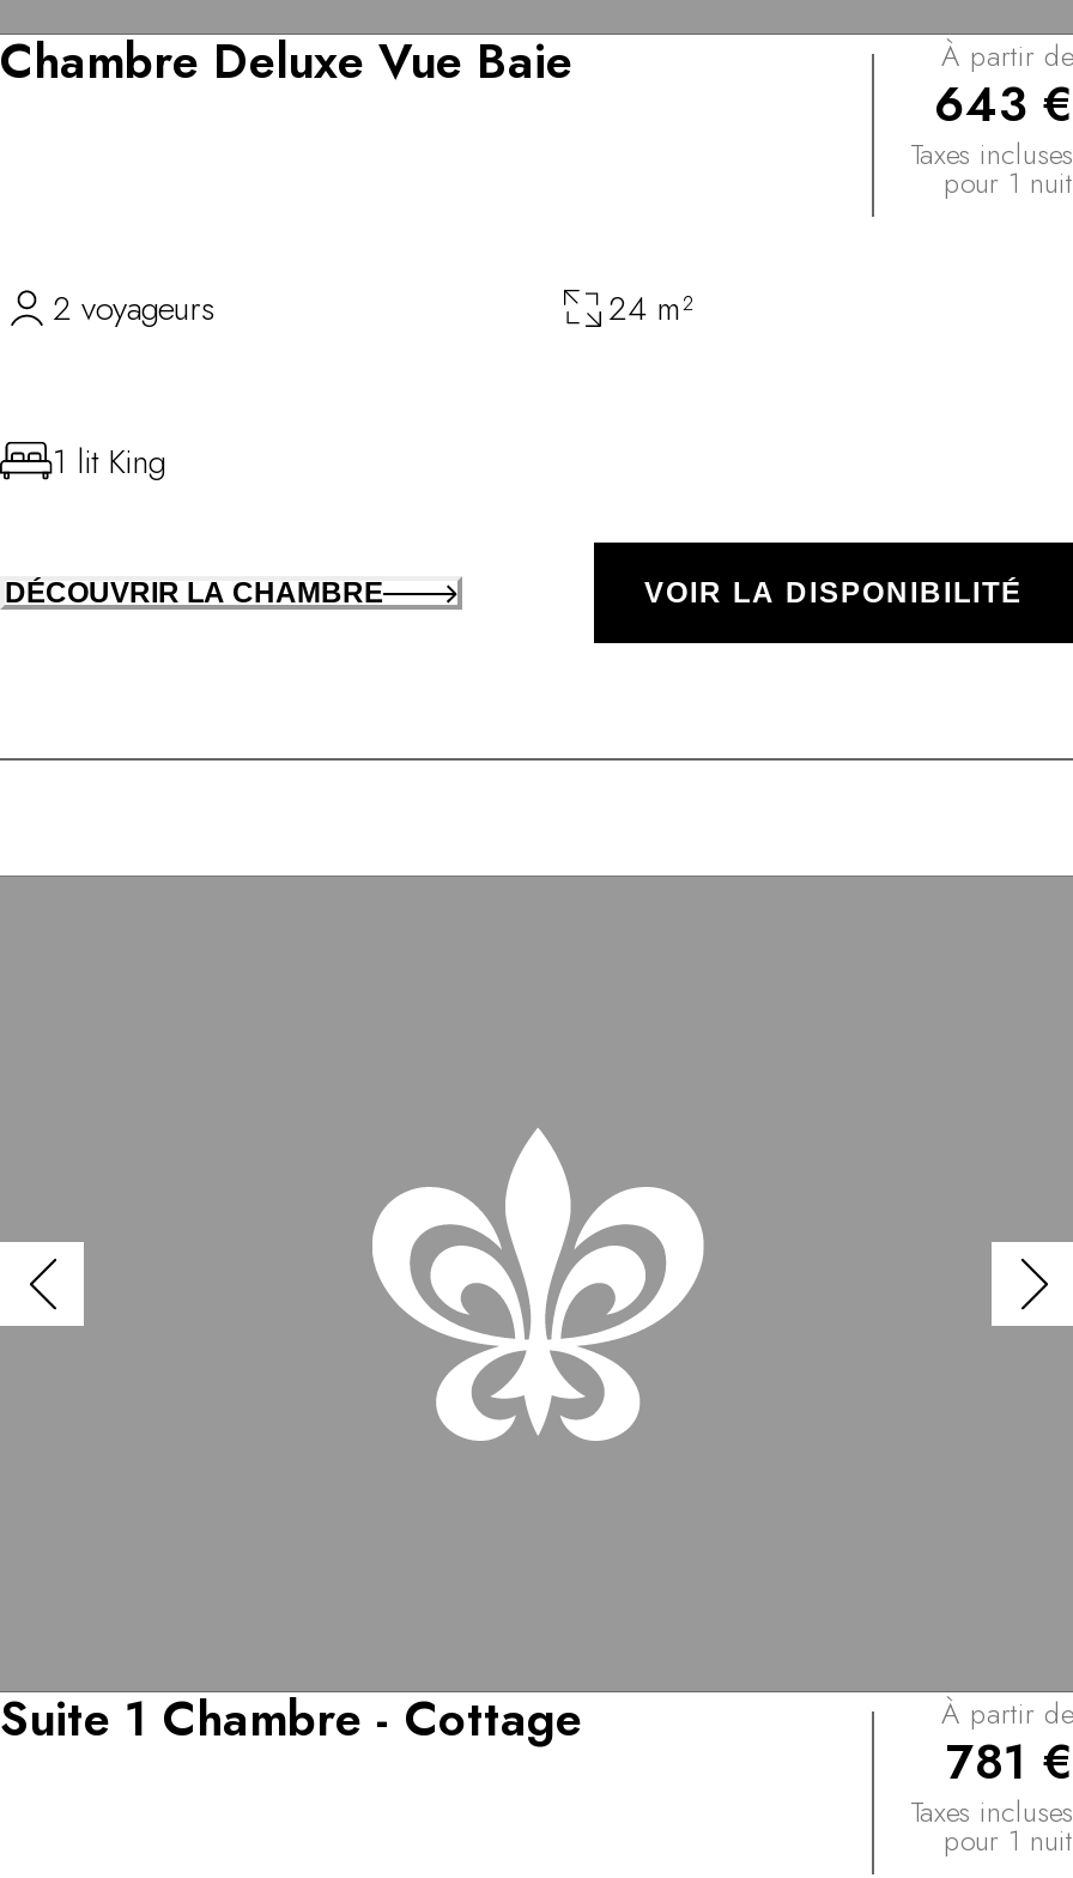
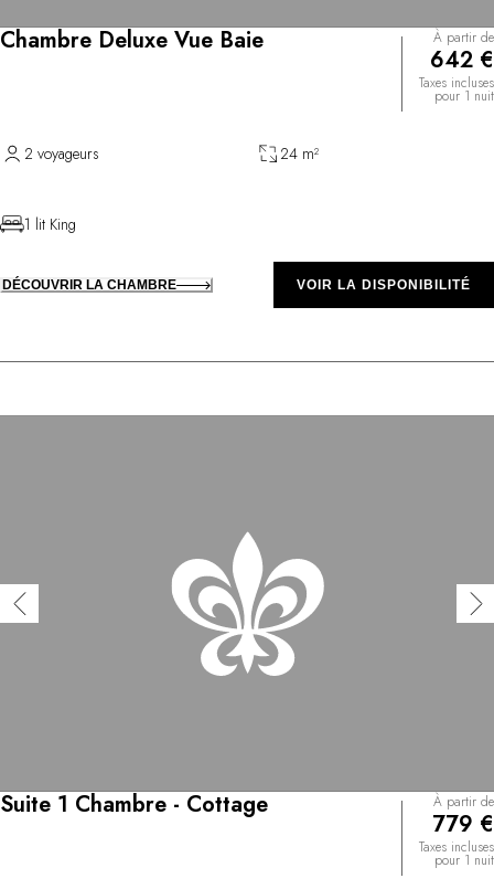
[934,72,1073,141] 643 € -> [430,45,494,77] 642 €
[946,1729,1073,1798] 781 € -> [432,809,494,841] 779 €

